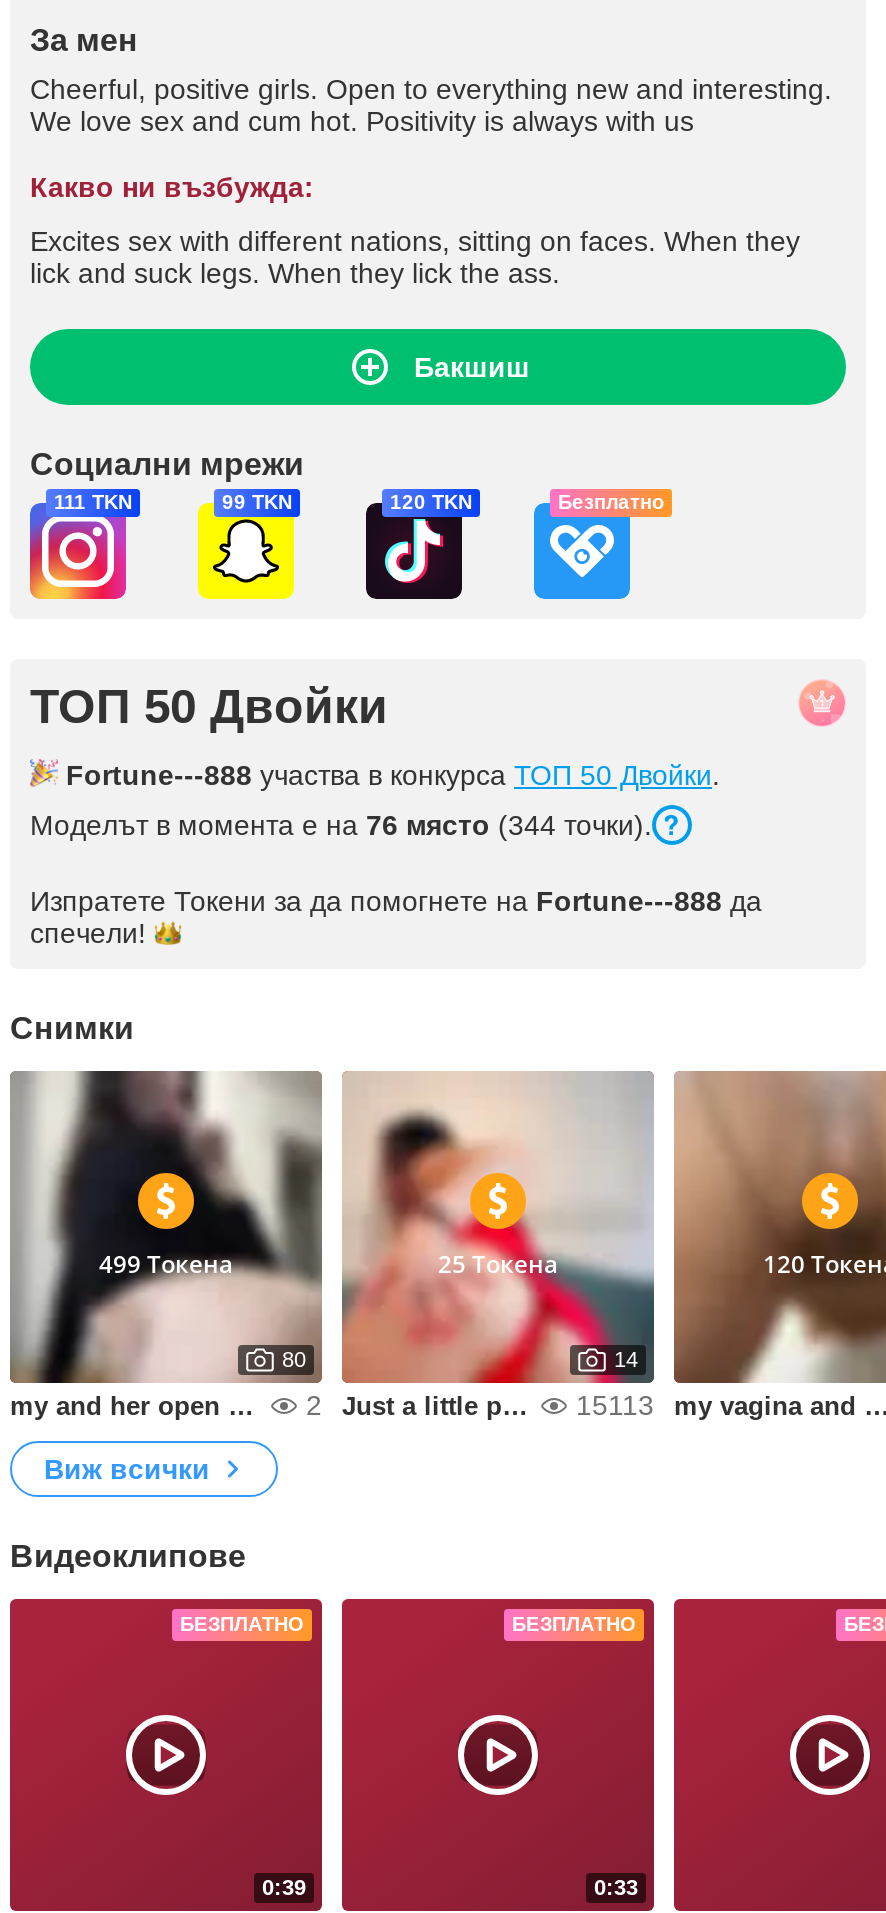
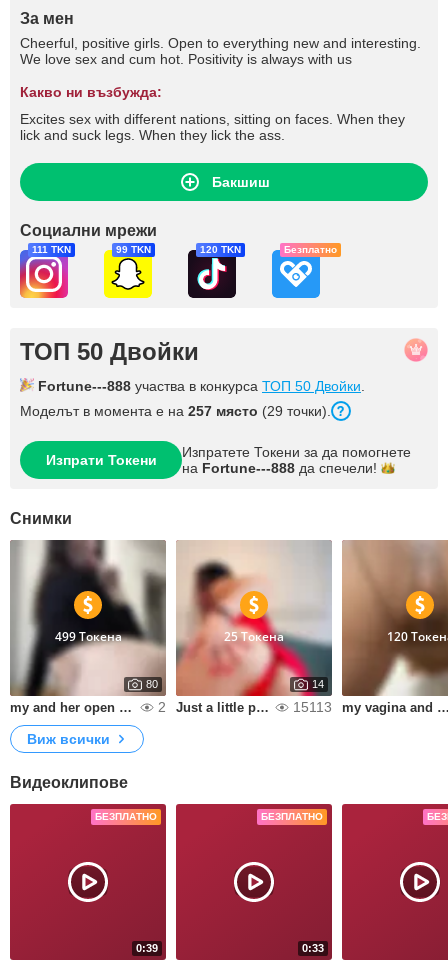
[30,809,652,841] Моделът в момента е на 76 място (344 точки). -> [20,403,331,419] Моделът в момента е на 257 място (29 точки).
[30,885,762,949] Изпратете Токени за да помогнете на Fortune---888 да | спечели! -> [45,444,411,476] Изпрати Токени | Изпратете Токени за да помогнете | на Fortune---888 да спечели!

